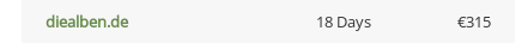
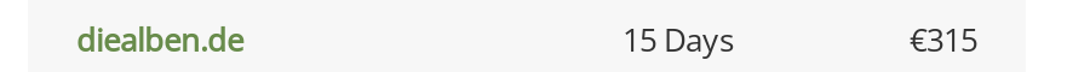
[315,11,371,32] 18 Days -> [623,18,734,61] 15 Days

